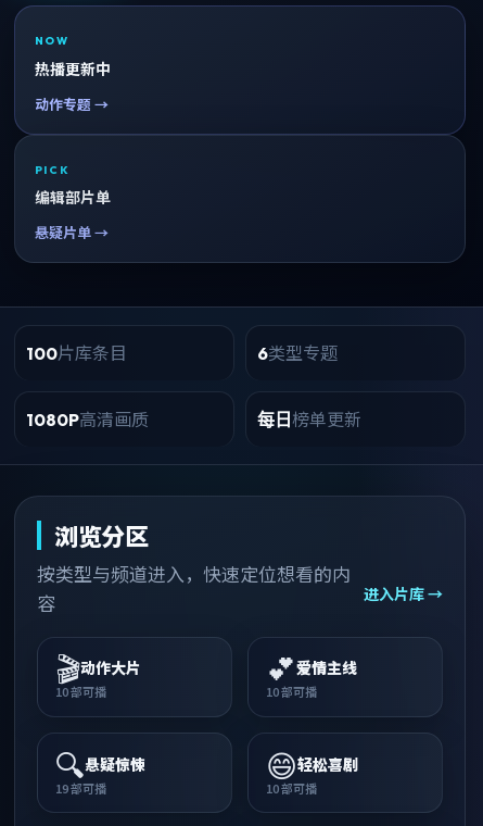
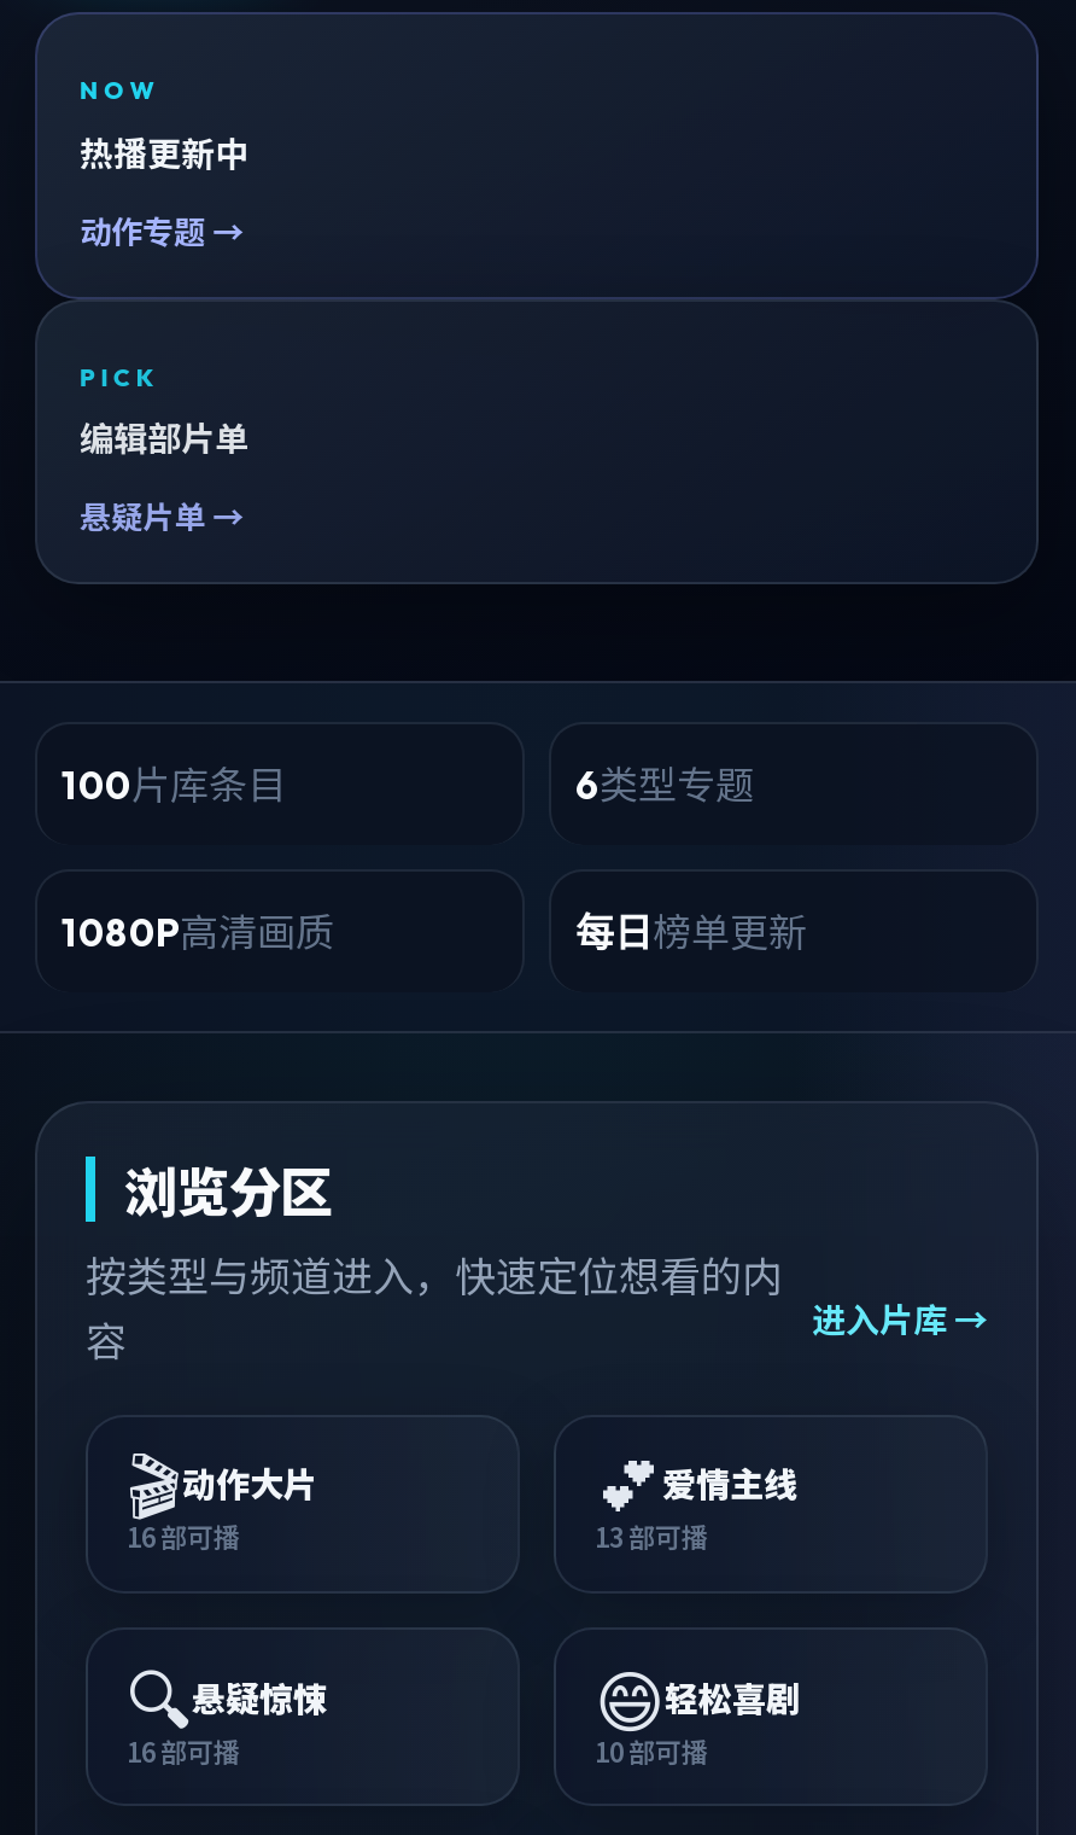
[55,683,106,700] 10部可播 -> [127,1517,240,1556] 16部可播
[266,683,317,700] 10部可播 -> [595,1517,708,1556] 13部可播
[55,779,106,796] 19部可播 -> [127,1730,240,1769] 16部可播

